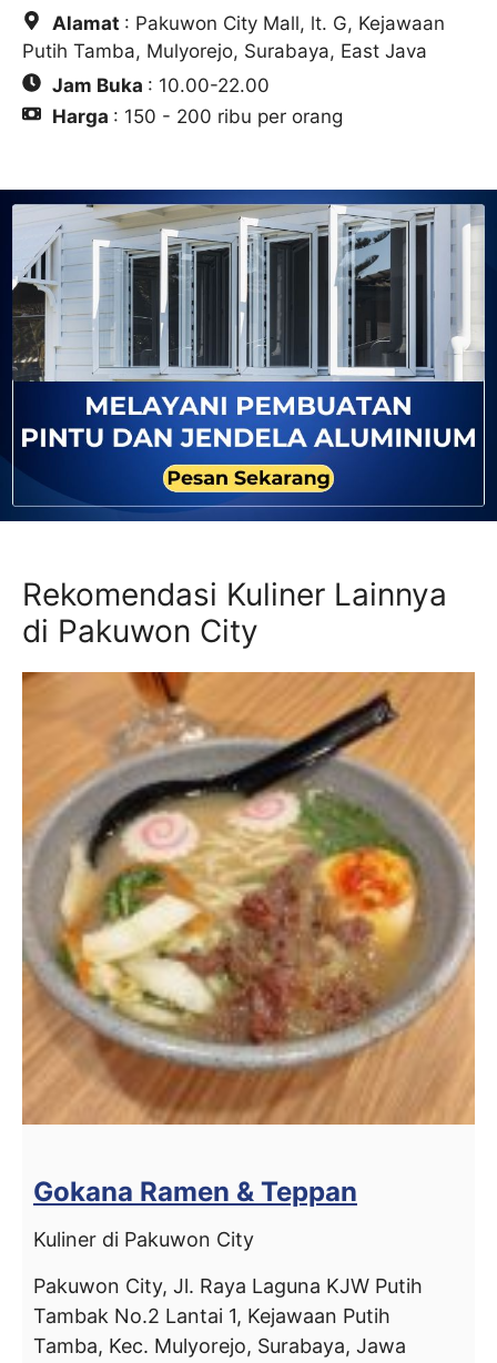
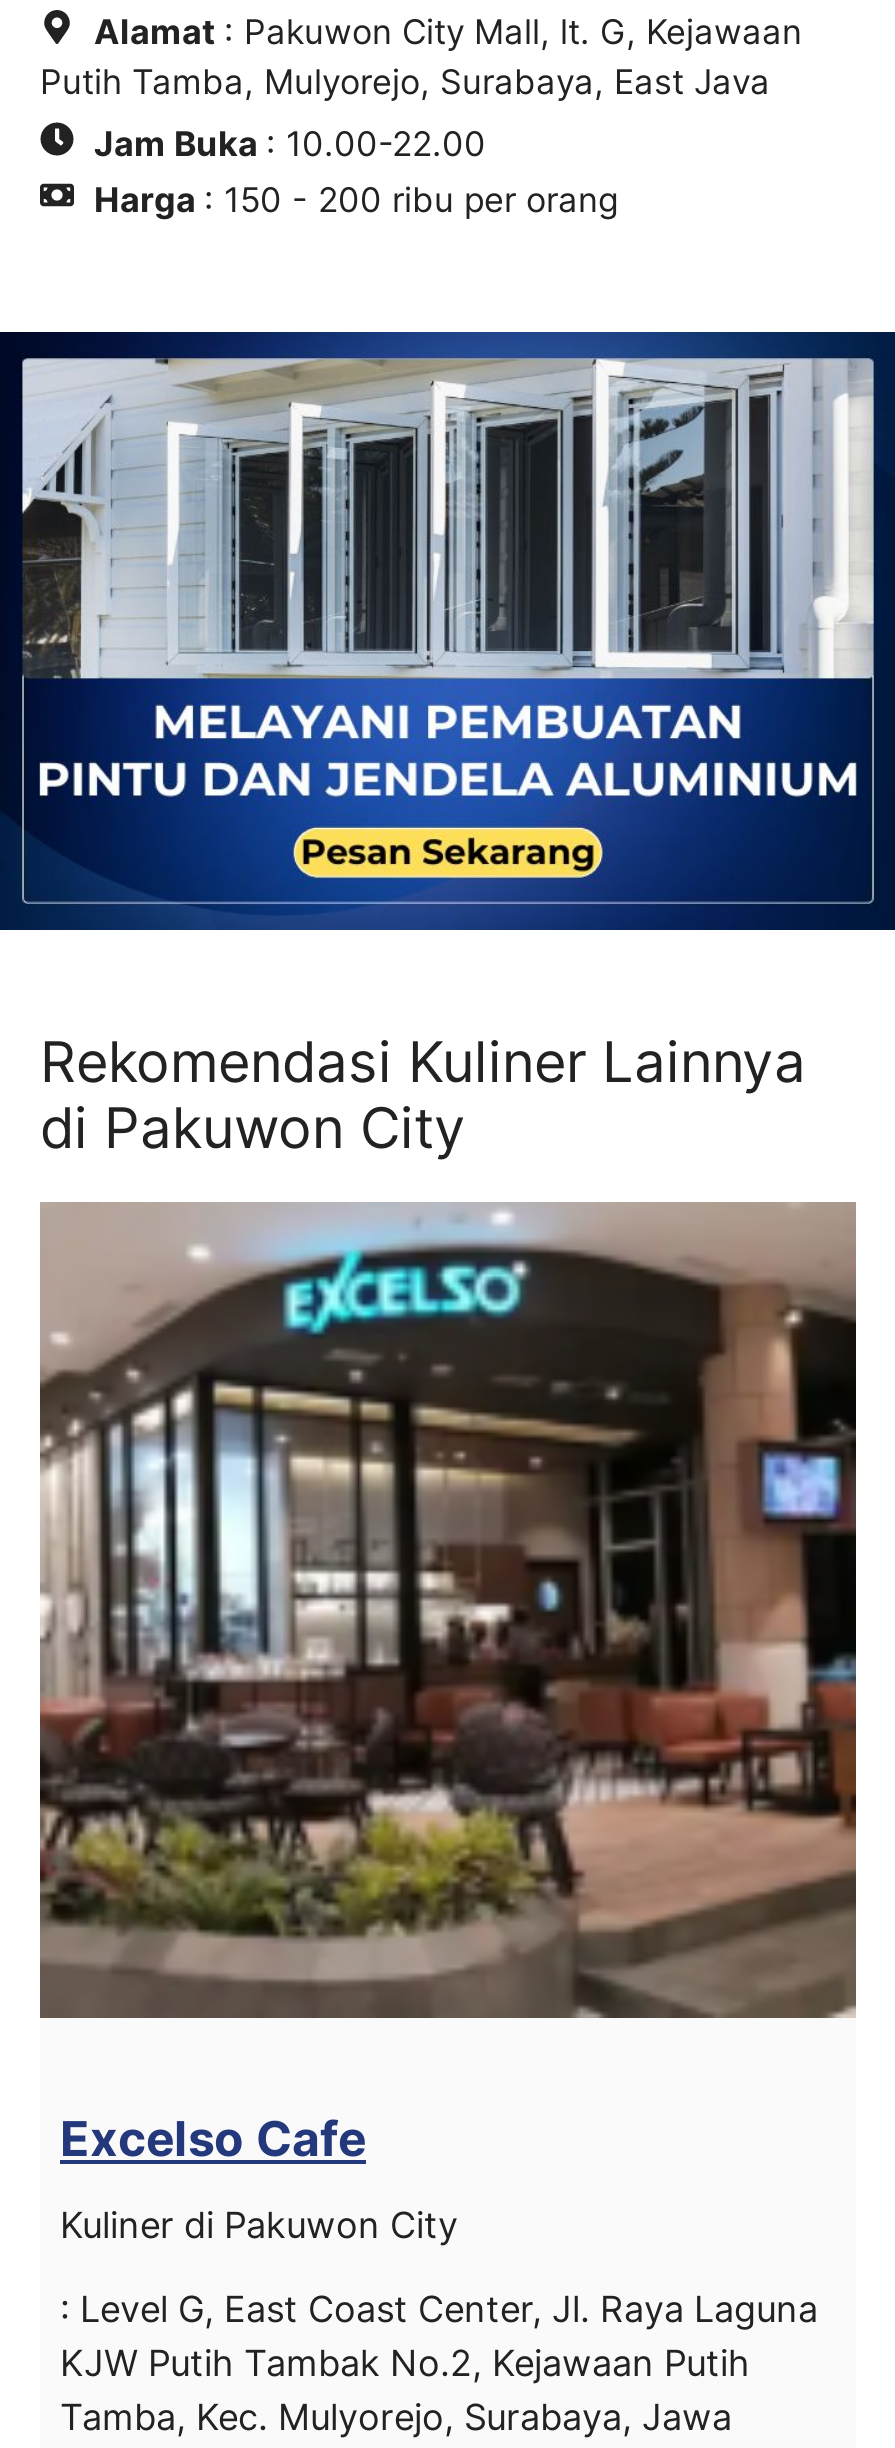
[21,671,476,1126] [image] -> [38,1202,858,2020] [image]
[33,1176,357,1208] Gokana Ramen & Teppan -> [60,2111,366,2169] Excelso Cafe
[33,1275,423,1328] Pakuwon City, Jl. Raya Laguna KJW Putih | Tambak No.2 Lantai 1, Kejawaan Putih -> [60,2289,818,2385] : Level G, East Coast Center, Jl. Raya Laguna | KJW Putih Tambak No.2, Kejawaan Putih

